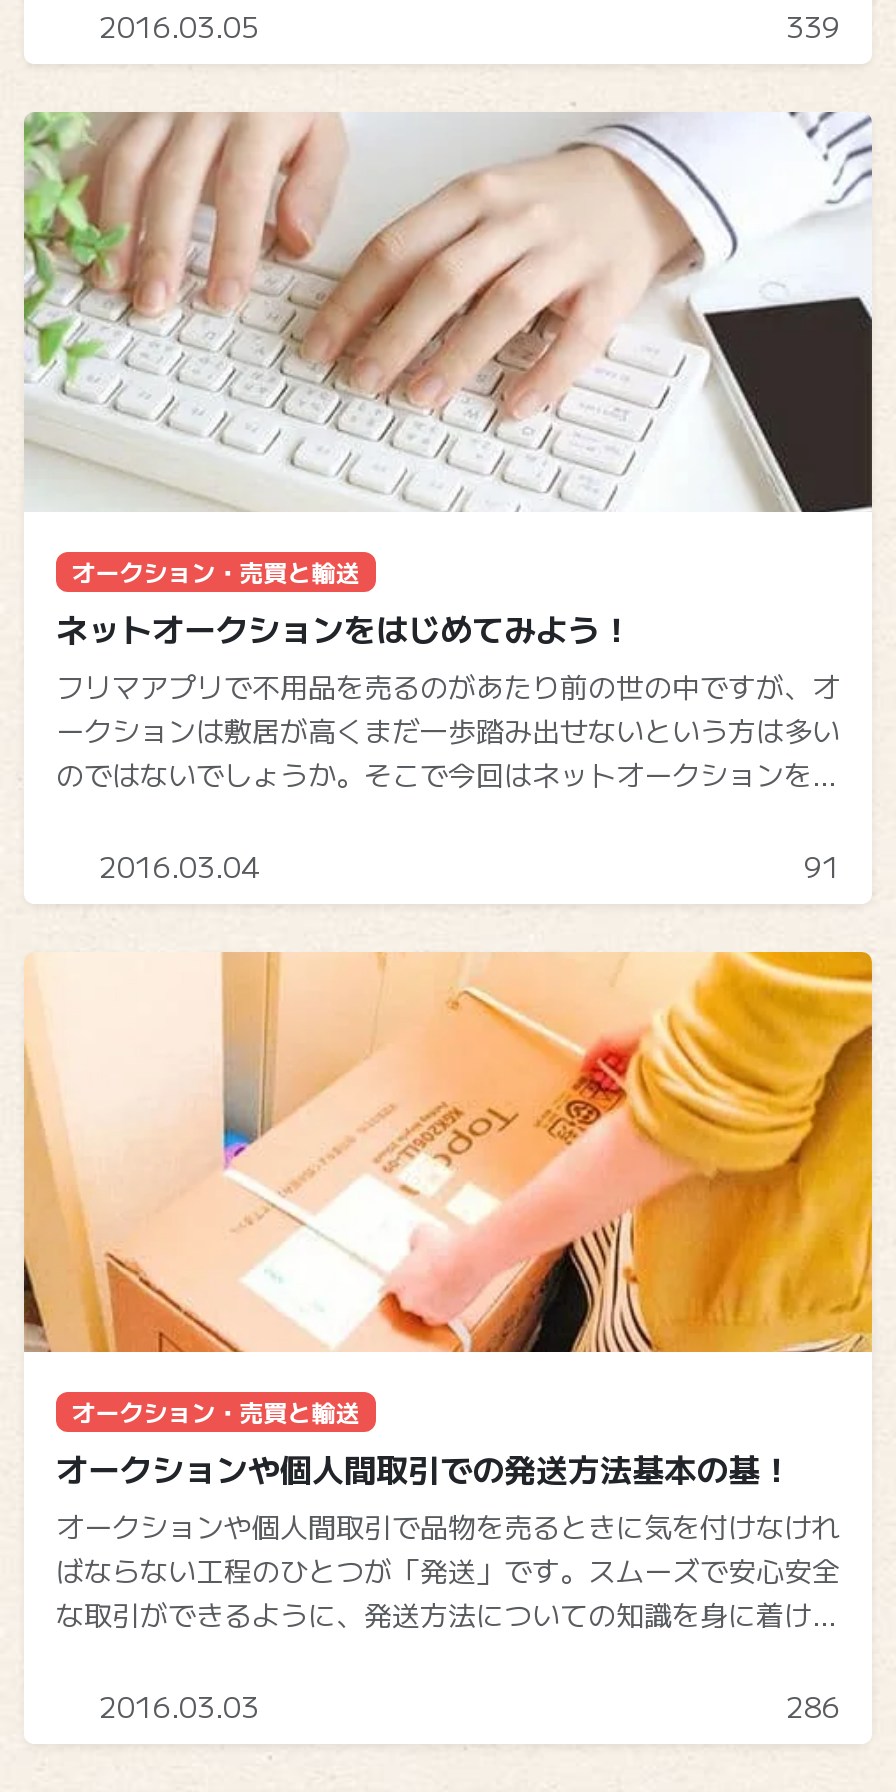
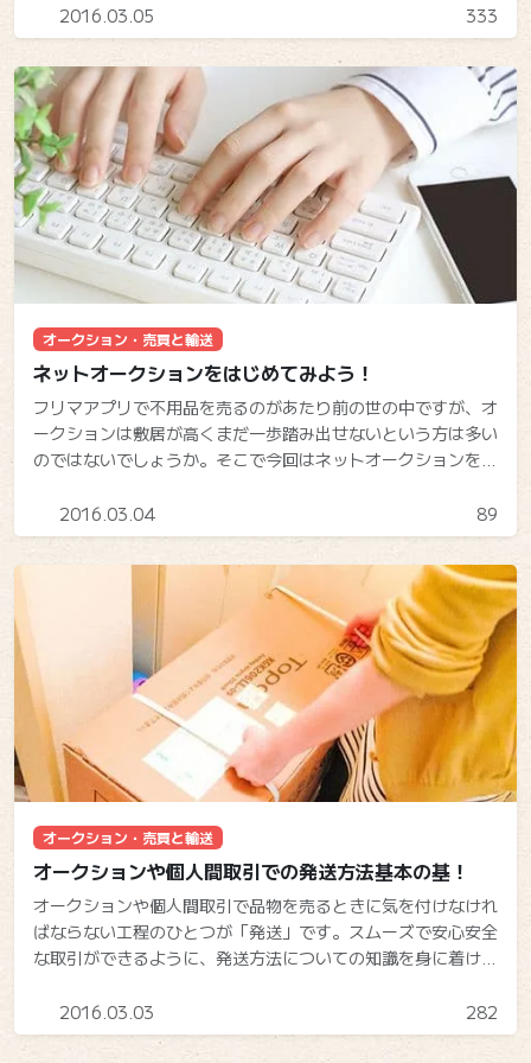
[786,6,840,46] 339 -> [466,4,498,27] 333
[804,846,840,886] 91 -> [476,502,498,526] 89
[786,1686,840,1726] 286 -> [466,1000,498,1024] 282

